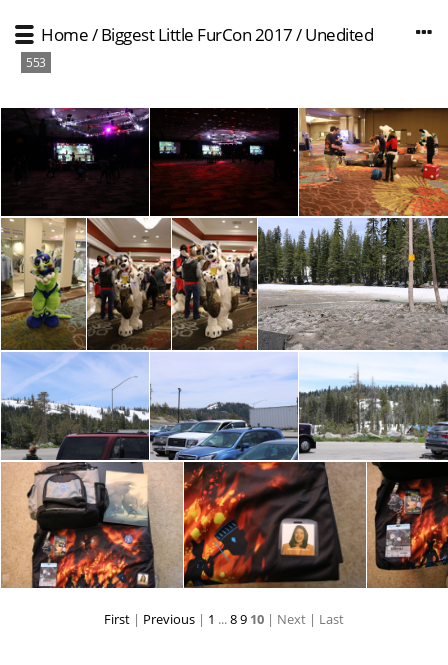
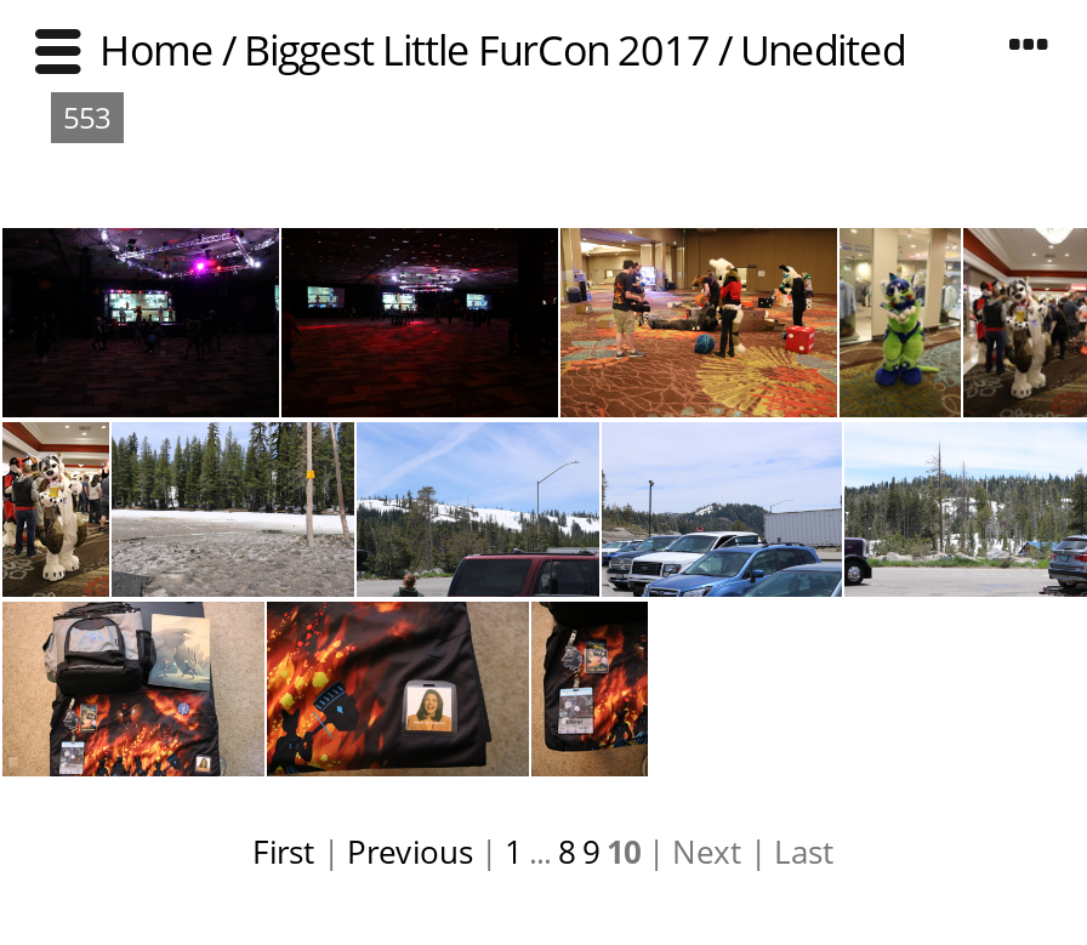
[3,107,445,589] [image] -> [7,226,1080,779] [image]

